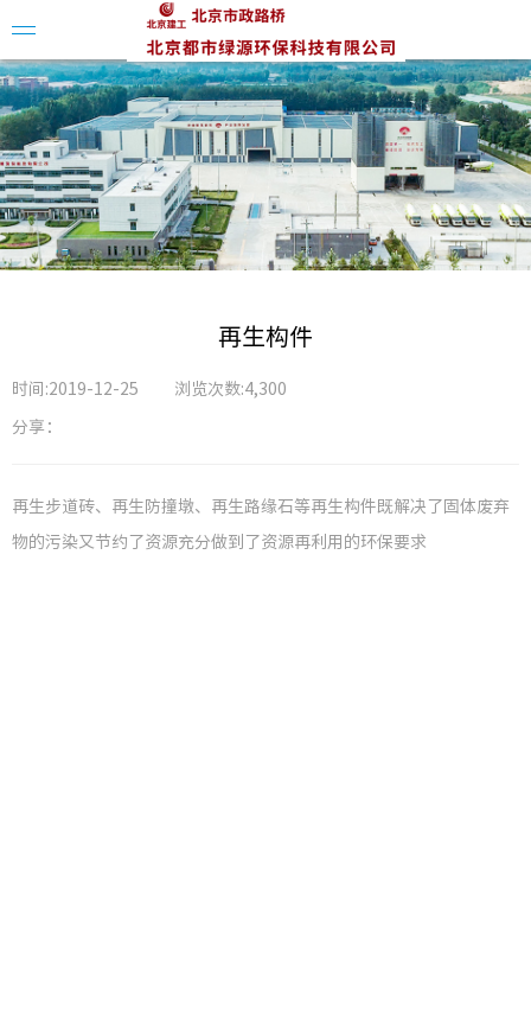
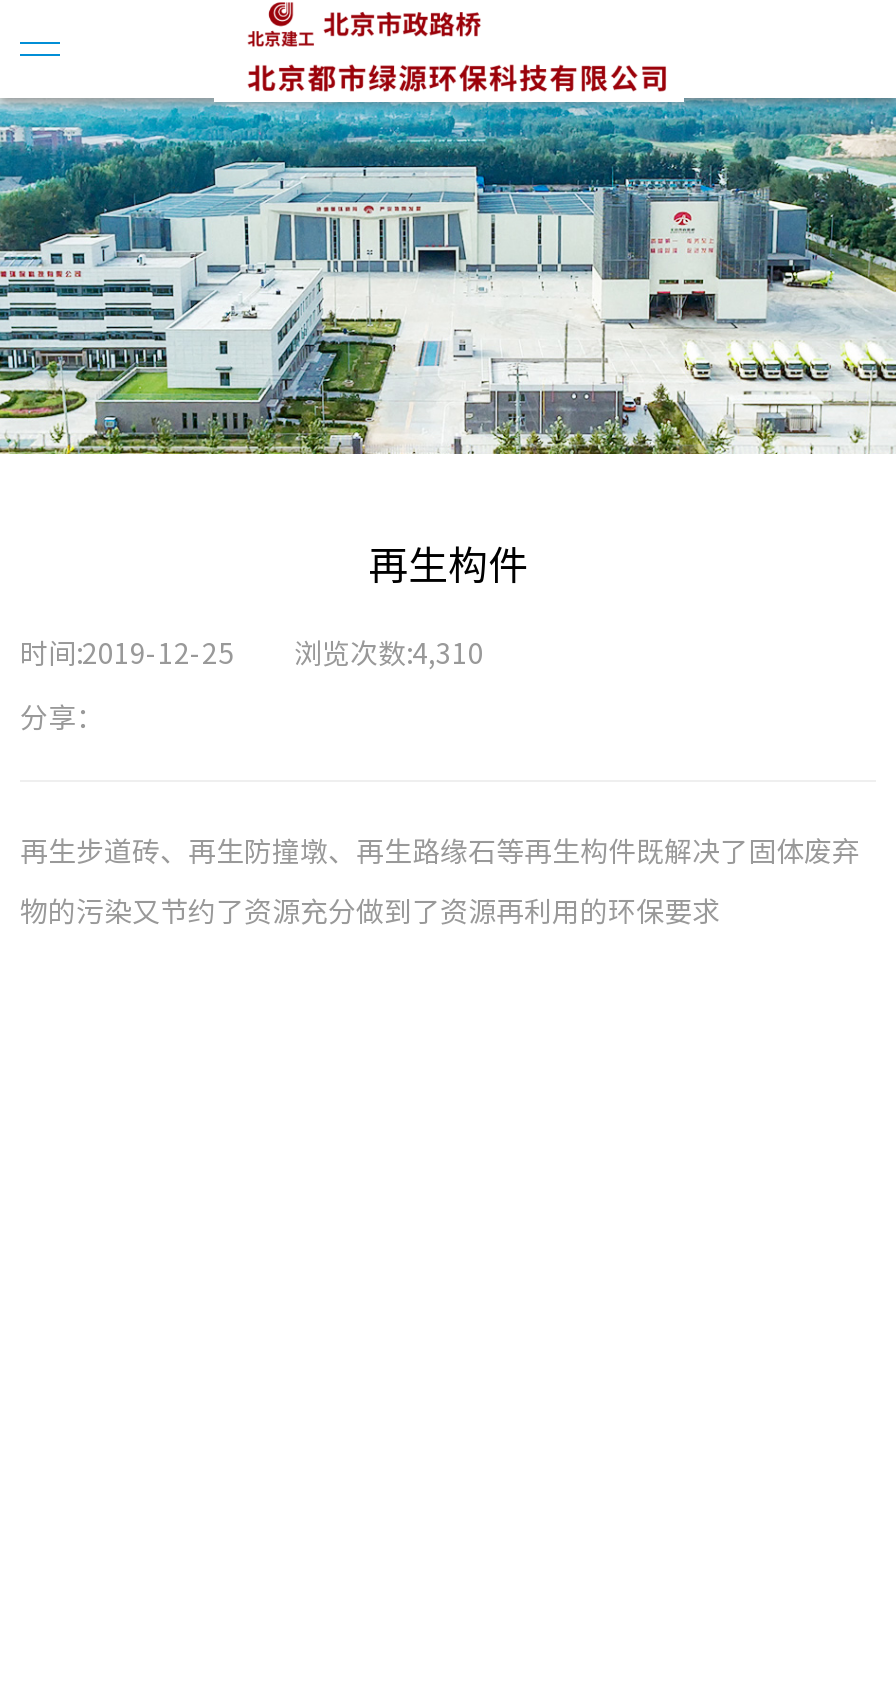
[174,381,287,397] 浏览次数:4,300 -> [294,640,484,668] 浏览次数:4,310

